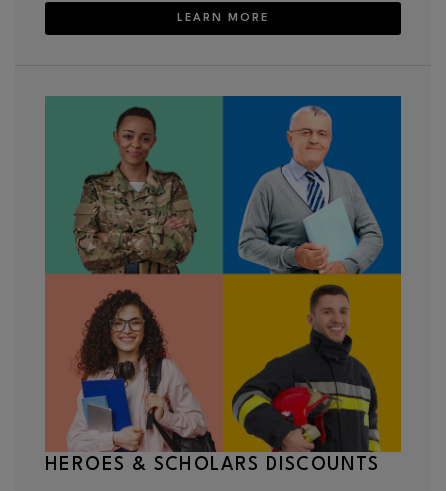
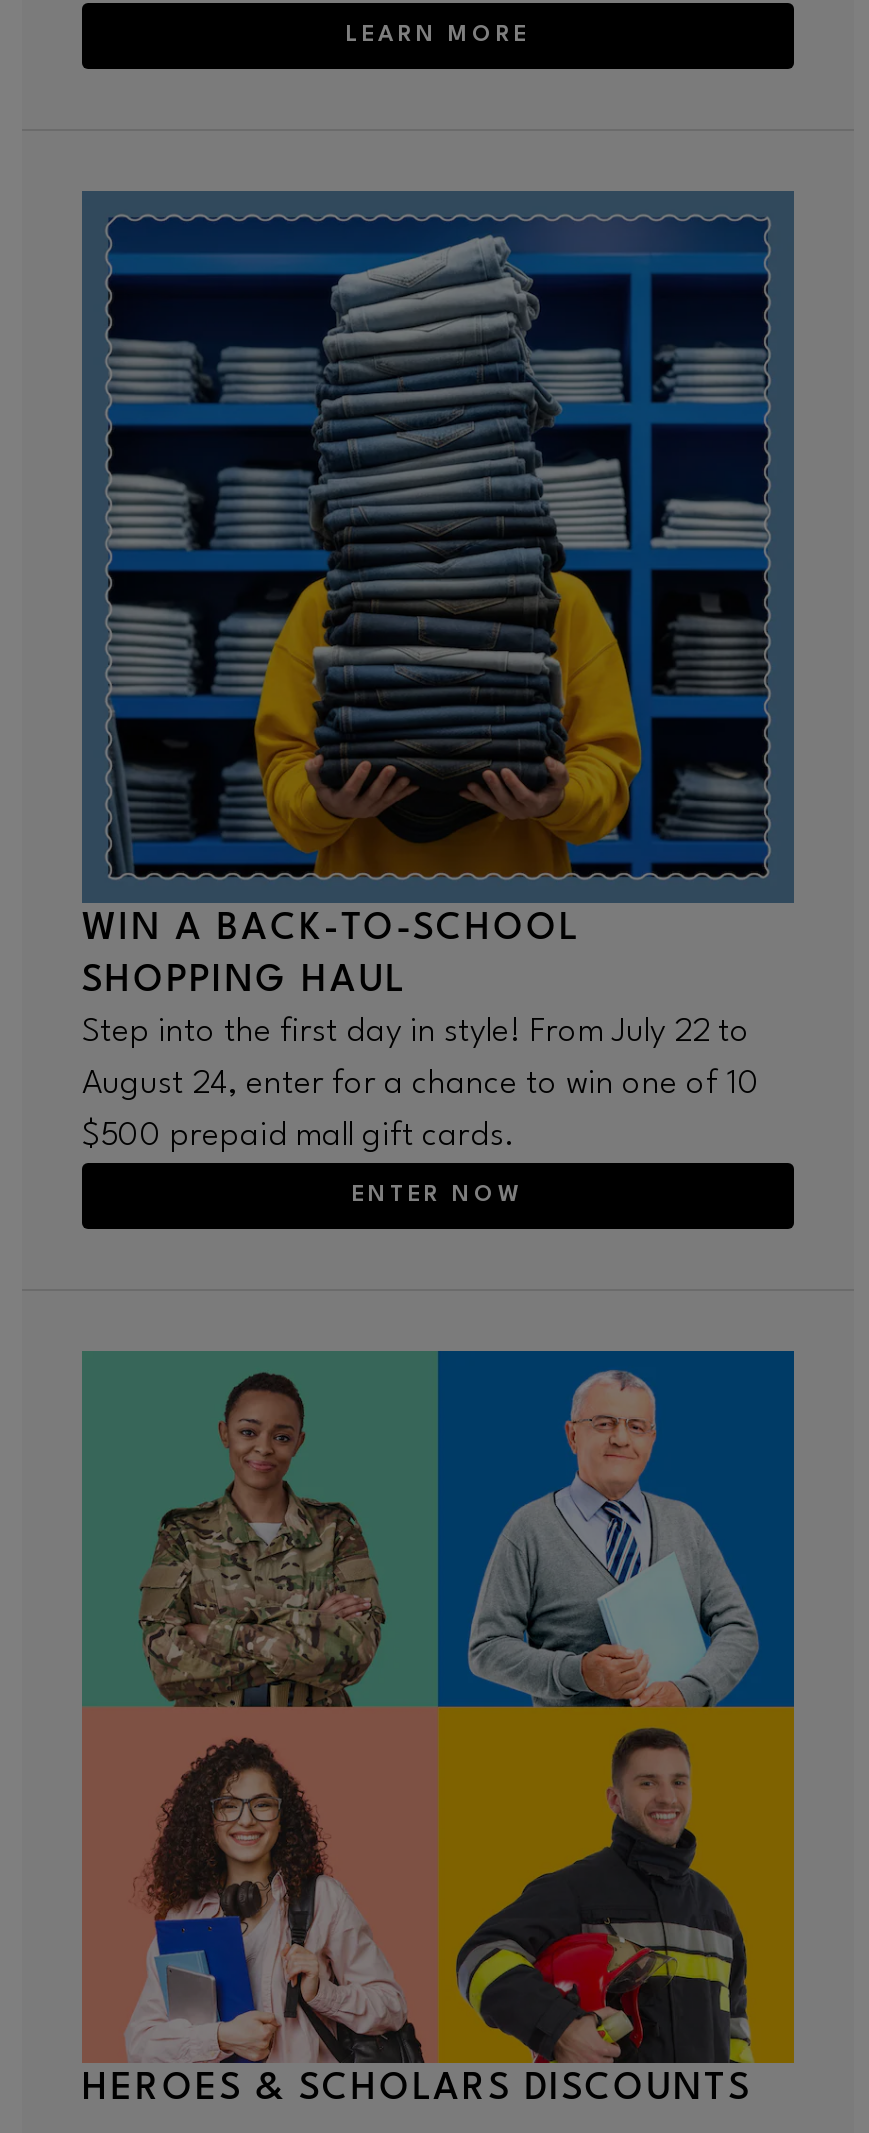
none -> [80,191,796,1207] [image] | WIN A BACK-TO-SCHOOL | SHOPPING HAUL | Step into the first day in style! From July 22 to | August 24, enter for a chance to win one of 10 | $500 prepaid mall gift cards. | ENTER NOW

